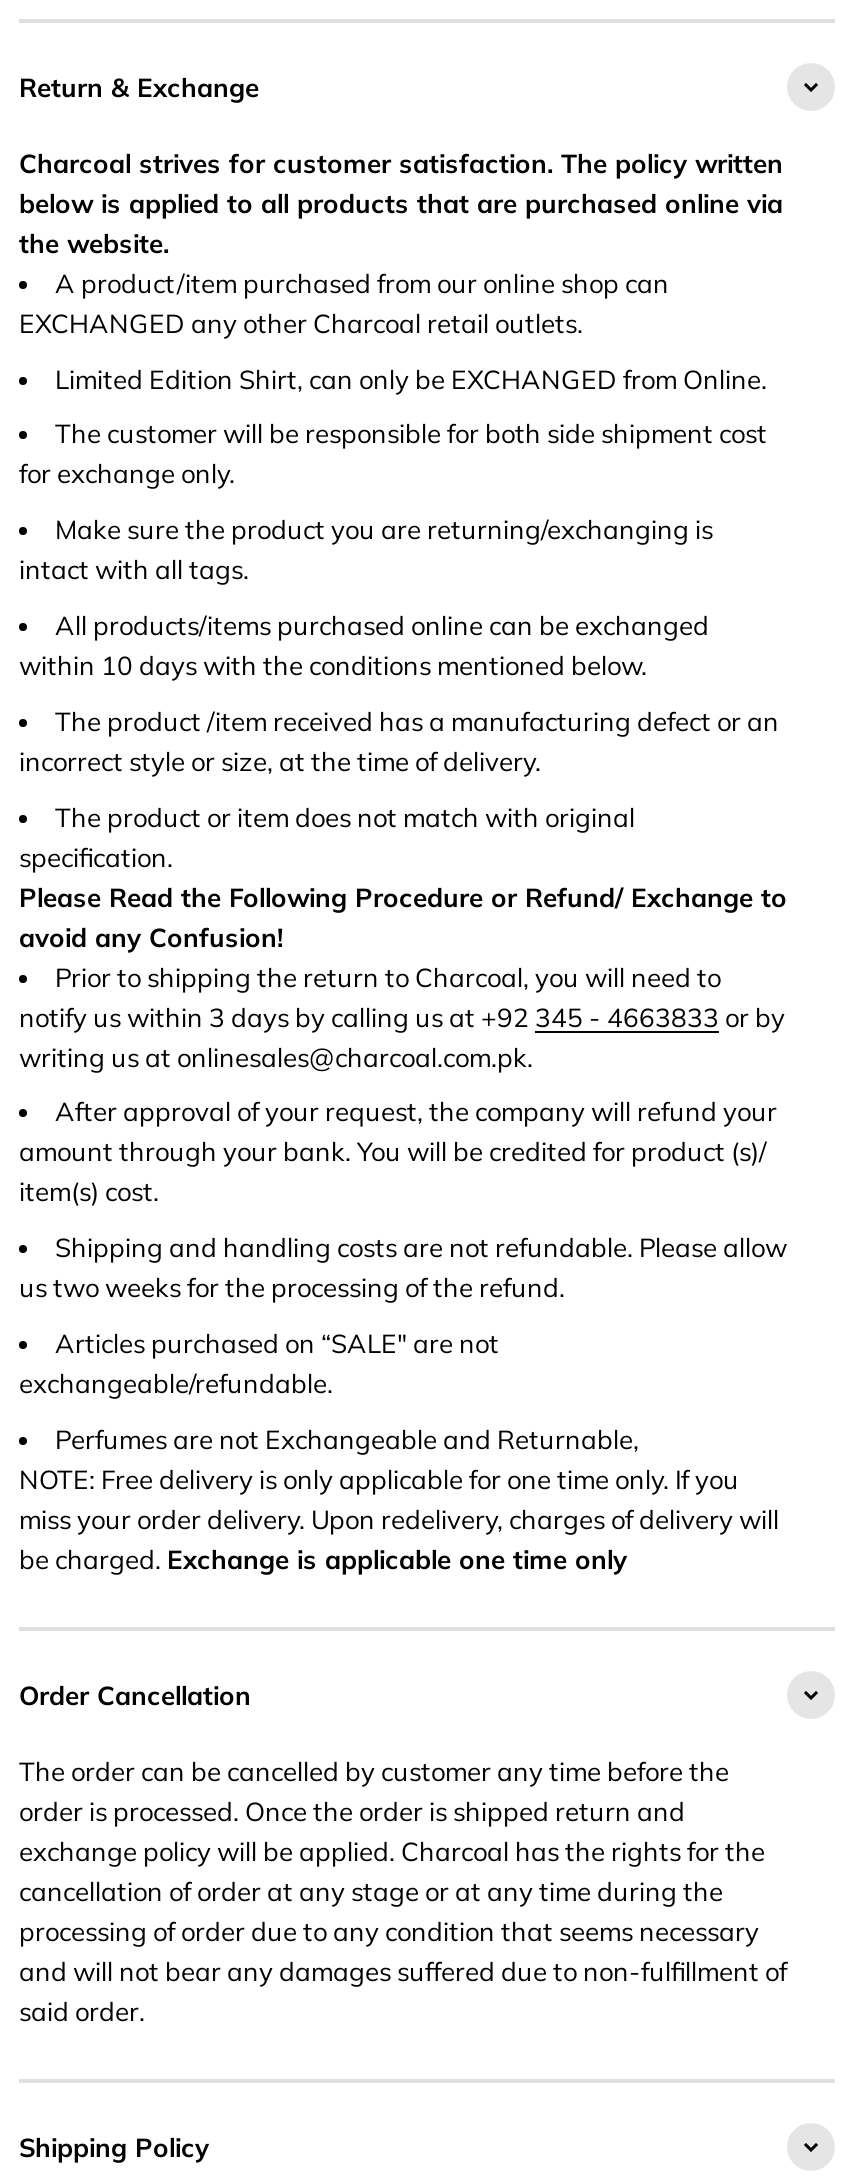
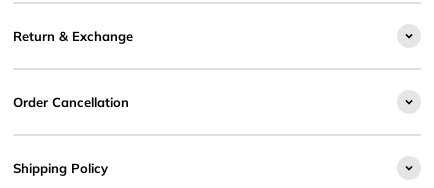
[19,147,787,1575] Charcoal strives for customer satisfaction. The policy written | below is applied to all products that are purchased online via | the website. | A product/item purchased from our online shop can | EXCHANGED any other Charcoal retail outlets. | Limited Edition Shirt, can only be EXCHANGED from Online. | The customer will be responsible for both side shipment cost | for exchange only. | Make sure the product you are returning/exchanging is | intact with all tags. | All products/items purchased online can be exchanged | within 10 days with the conditions mentioned below. | The product /item received has a manufacturing defect or an | incorrect style or size, at the time of delivery. | The product or item does not match with original | specification. | Please Read the Following Procedure or Refund/ Exchange to | avoid any Confusion! | Prior to shipping the return to Charcoal, you will need to | notify us within 3 days by calling us at +92 345 - 4663833 or by | writing us at onlinesales@charcoal.com.pk. | After approval of your request, the company will refund your | amount through your bank. You will be credited for product (s)/ | item(s) cost. | Shipping and handling costs are not refundable. Please allow | us two weeks for the processing of the refund. | Articles purchased on “SALE" are not | exchangeable/refundable. | Perfumes are not Exchangeable and Returnable, | NOTE: Free delivery is only applicable for one time only. If you | miss your order delivery. Upon redelivery, charges of delivery will | be charged. Exchange is applicable one time only -> none
[19,1755,787,2027] The order can be cancelled by customer any time before the | order is processed. Once the order is shipped return and | exchange policy will be applied. Charcoal has the rights for the | cancellation of order at any stage or at any time during the | processing of order due to any condition that seems necessary | and will not bear any damages suffered due to non-fulfillment of | said order. -> none

